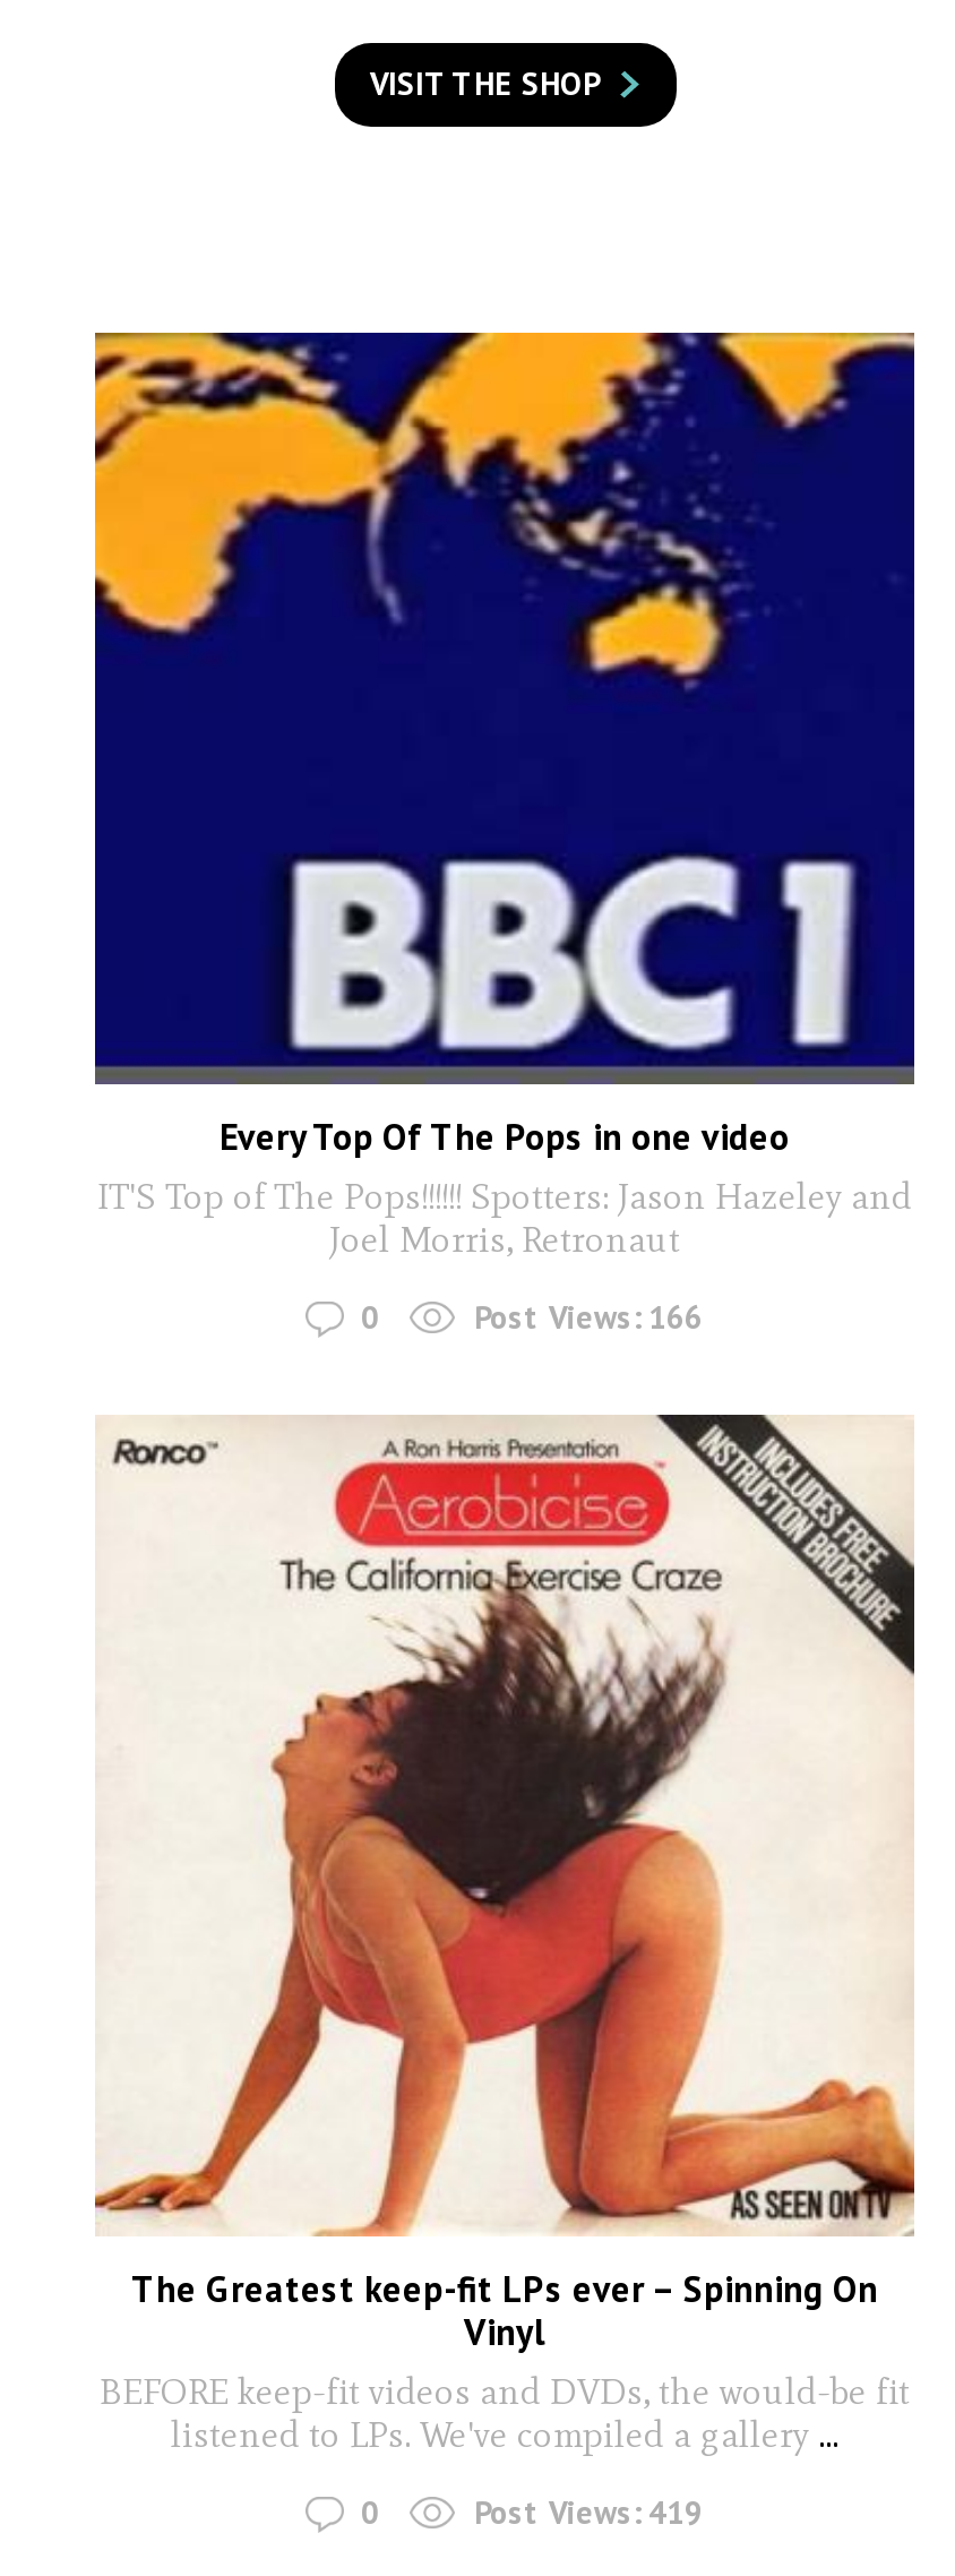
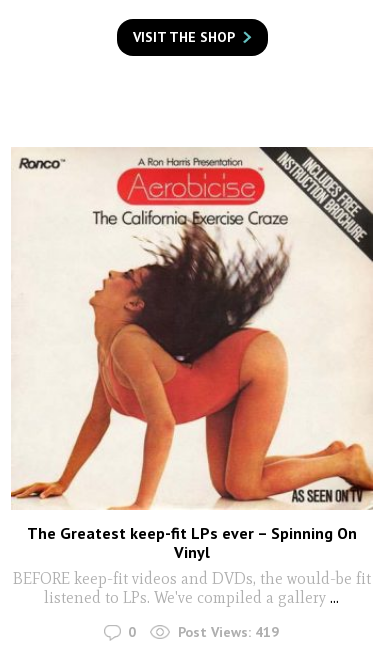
[93,330,917,1338] [image] | Every Top Of The Pops in one video | IT'S Top of The Pops!!!!!! Spotters: Jason Hazeley and | Joel Morris, Retronaut | 0 | Post Views: 166 -> none

